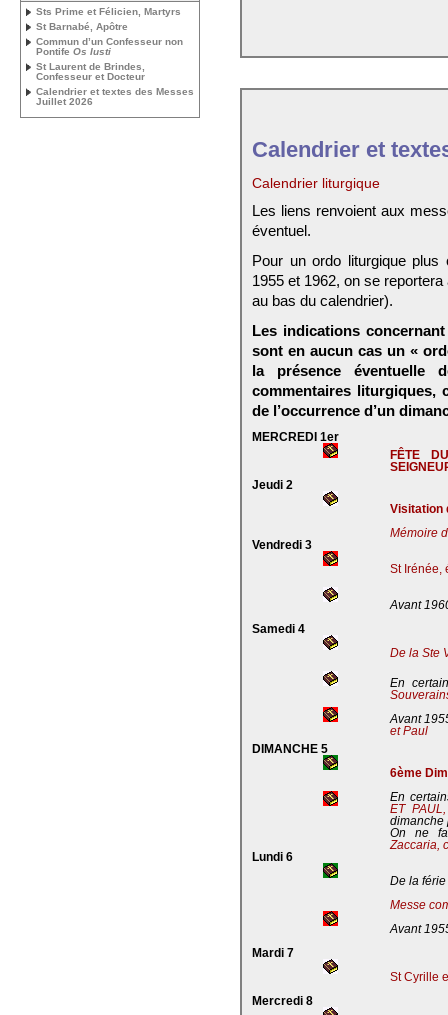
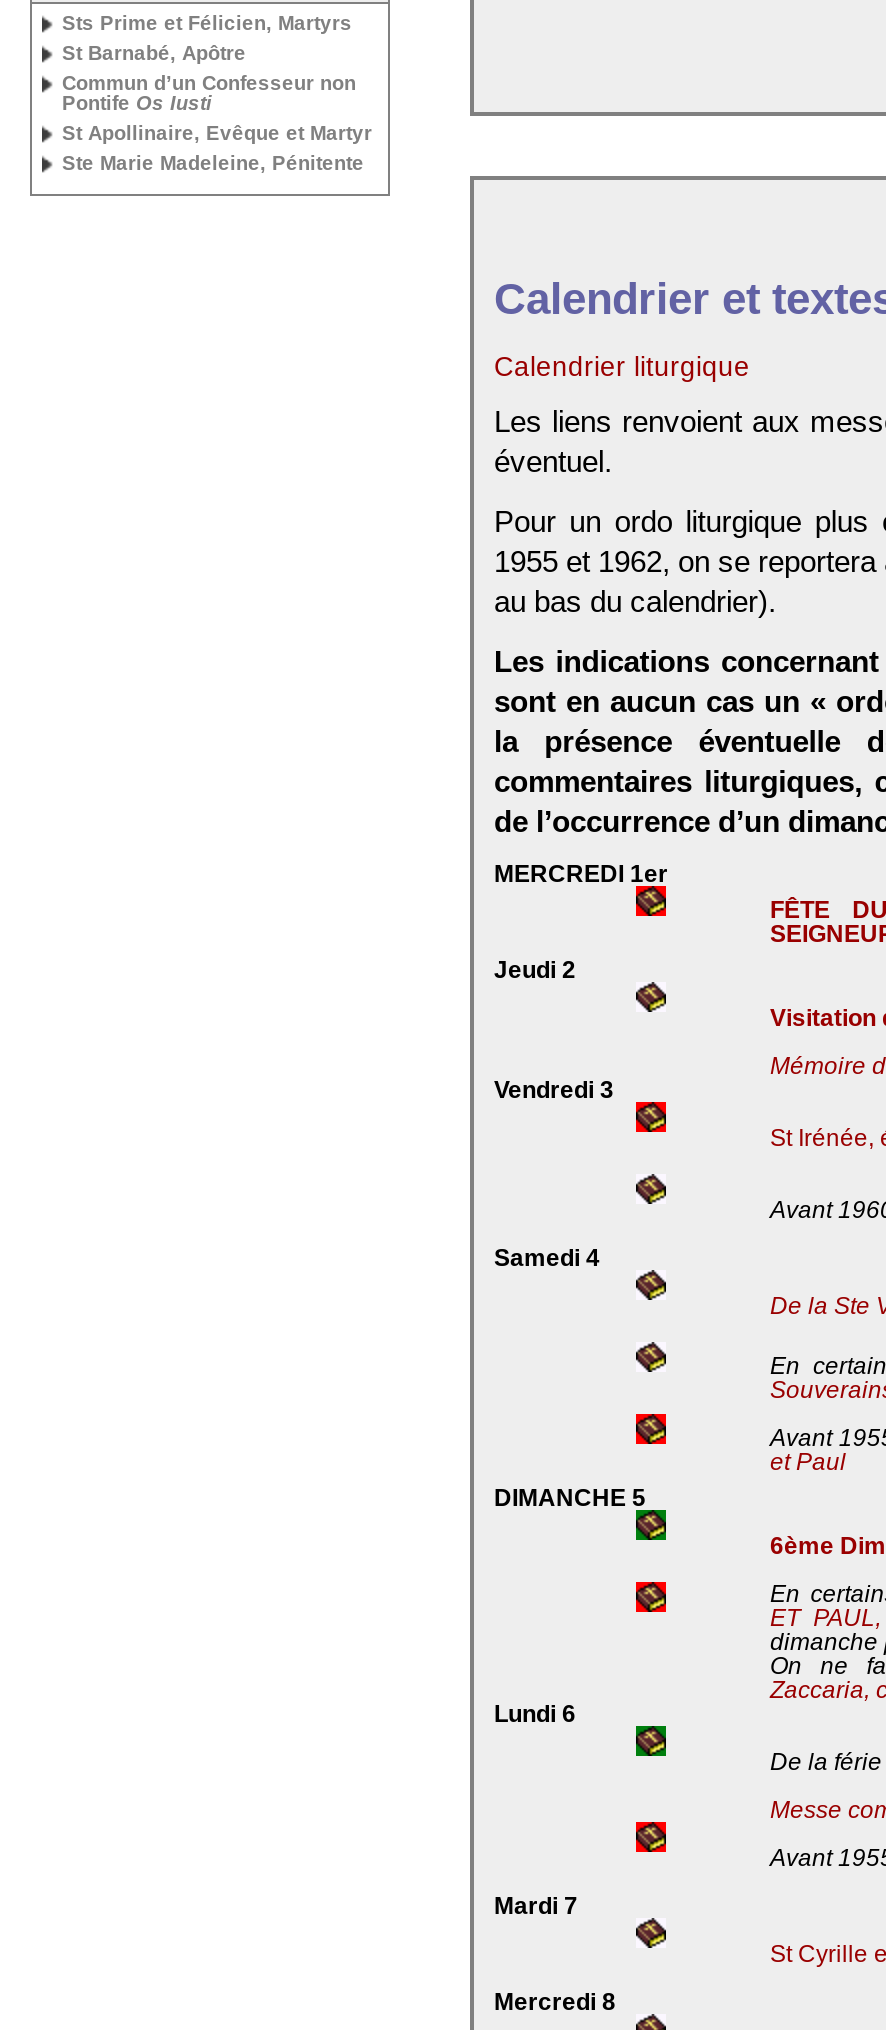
[36,61,194,107] St Laurent de Brindes, | Confesseur et Docteur | Calendrier et textes des Messes | Juillet 2026 -> [62,122,372,174] St Apollinaire, Evêque et Martyr | Ste Marie Madeleine, Pénitente

